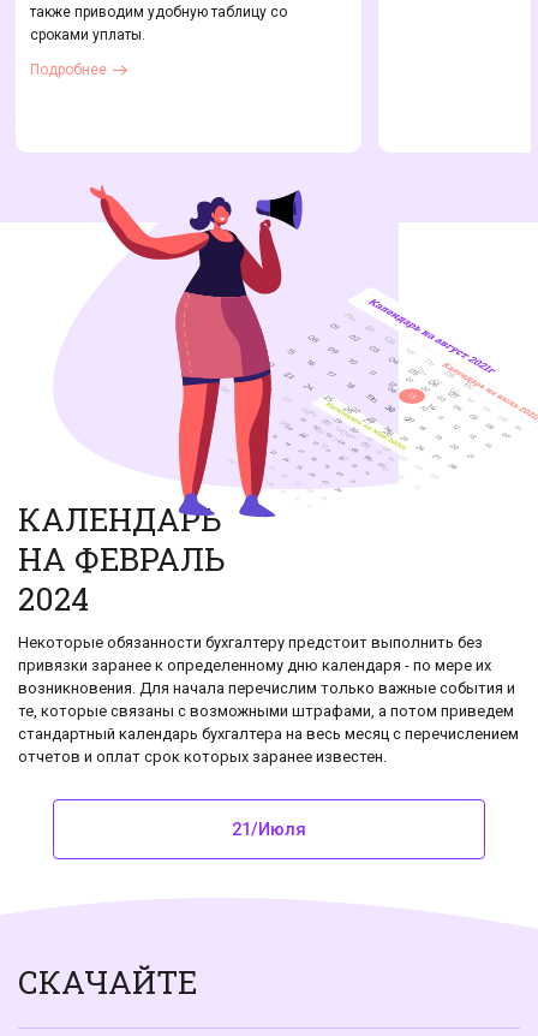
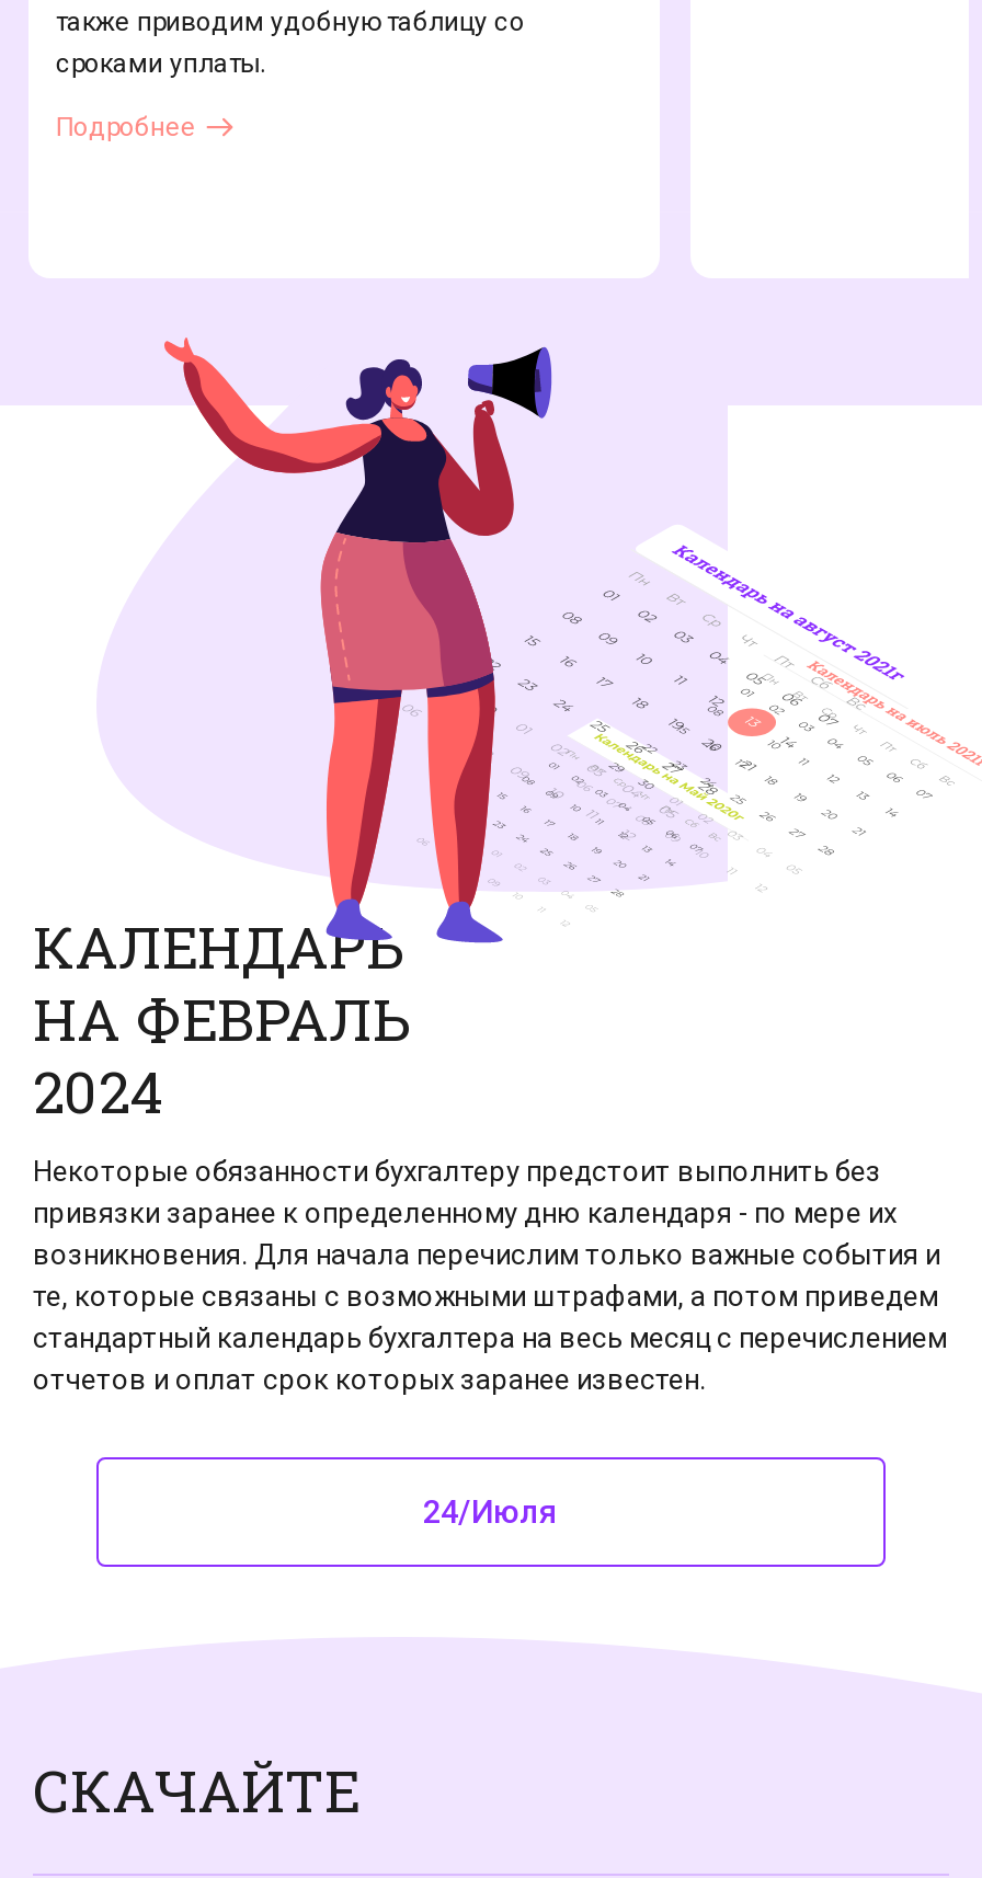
[232,818,306,840] 21/Июля -> [423,1492,559,1531] 24/Июля

